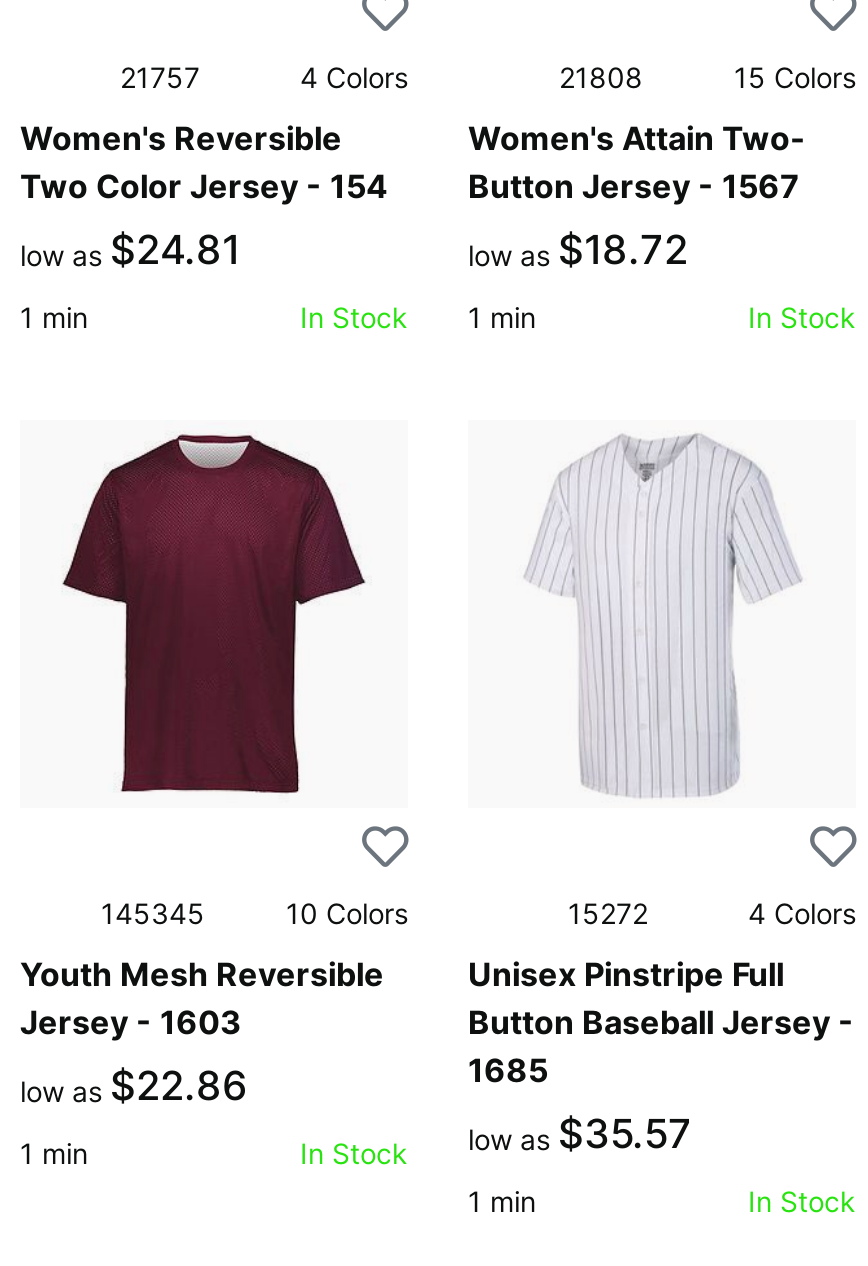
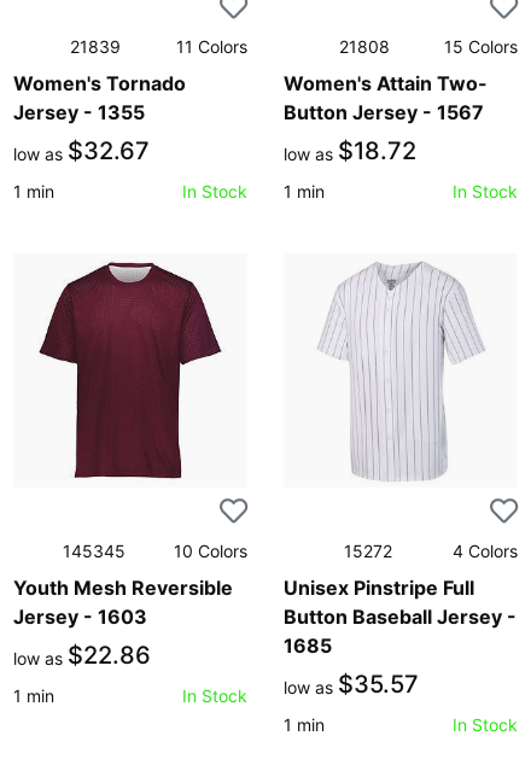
[120,61,408,95] 21757 | 4 Colors -> [69,37,247,57] 21839 | 11 Colors
[20,119,388,275] Women's Reversible | Two Color Jersey - 154 | low as $24.81 -> [13,72,186,166] Women's Tornado | Jersey - 1355 | low as $32.67

